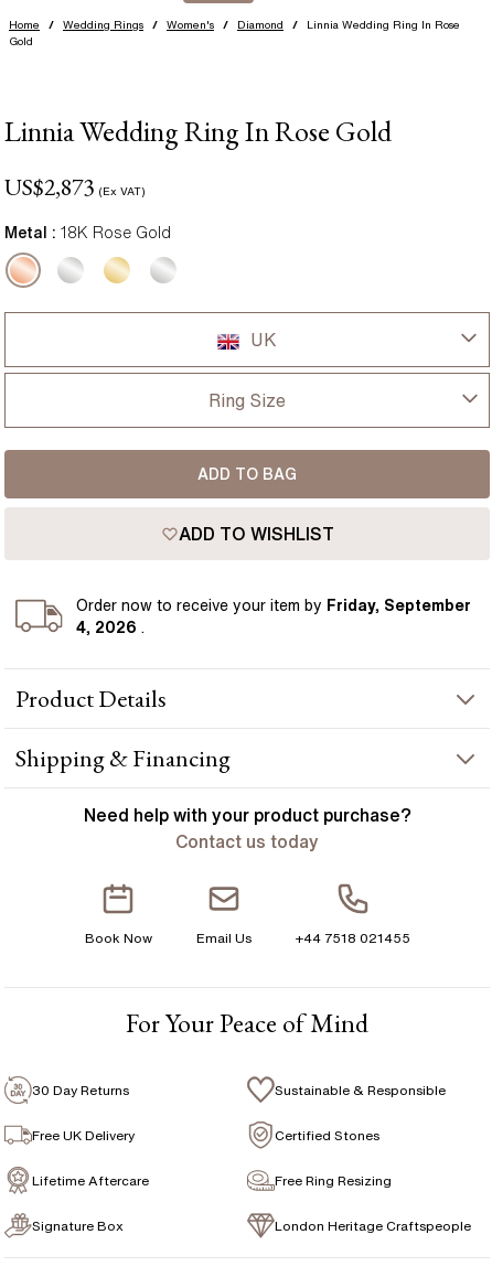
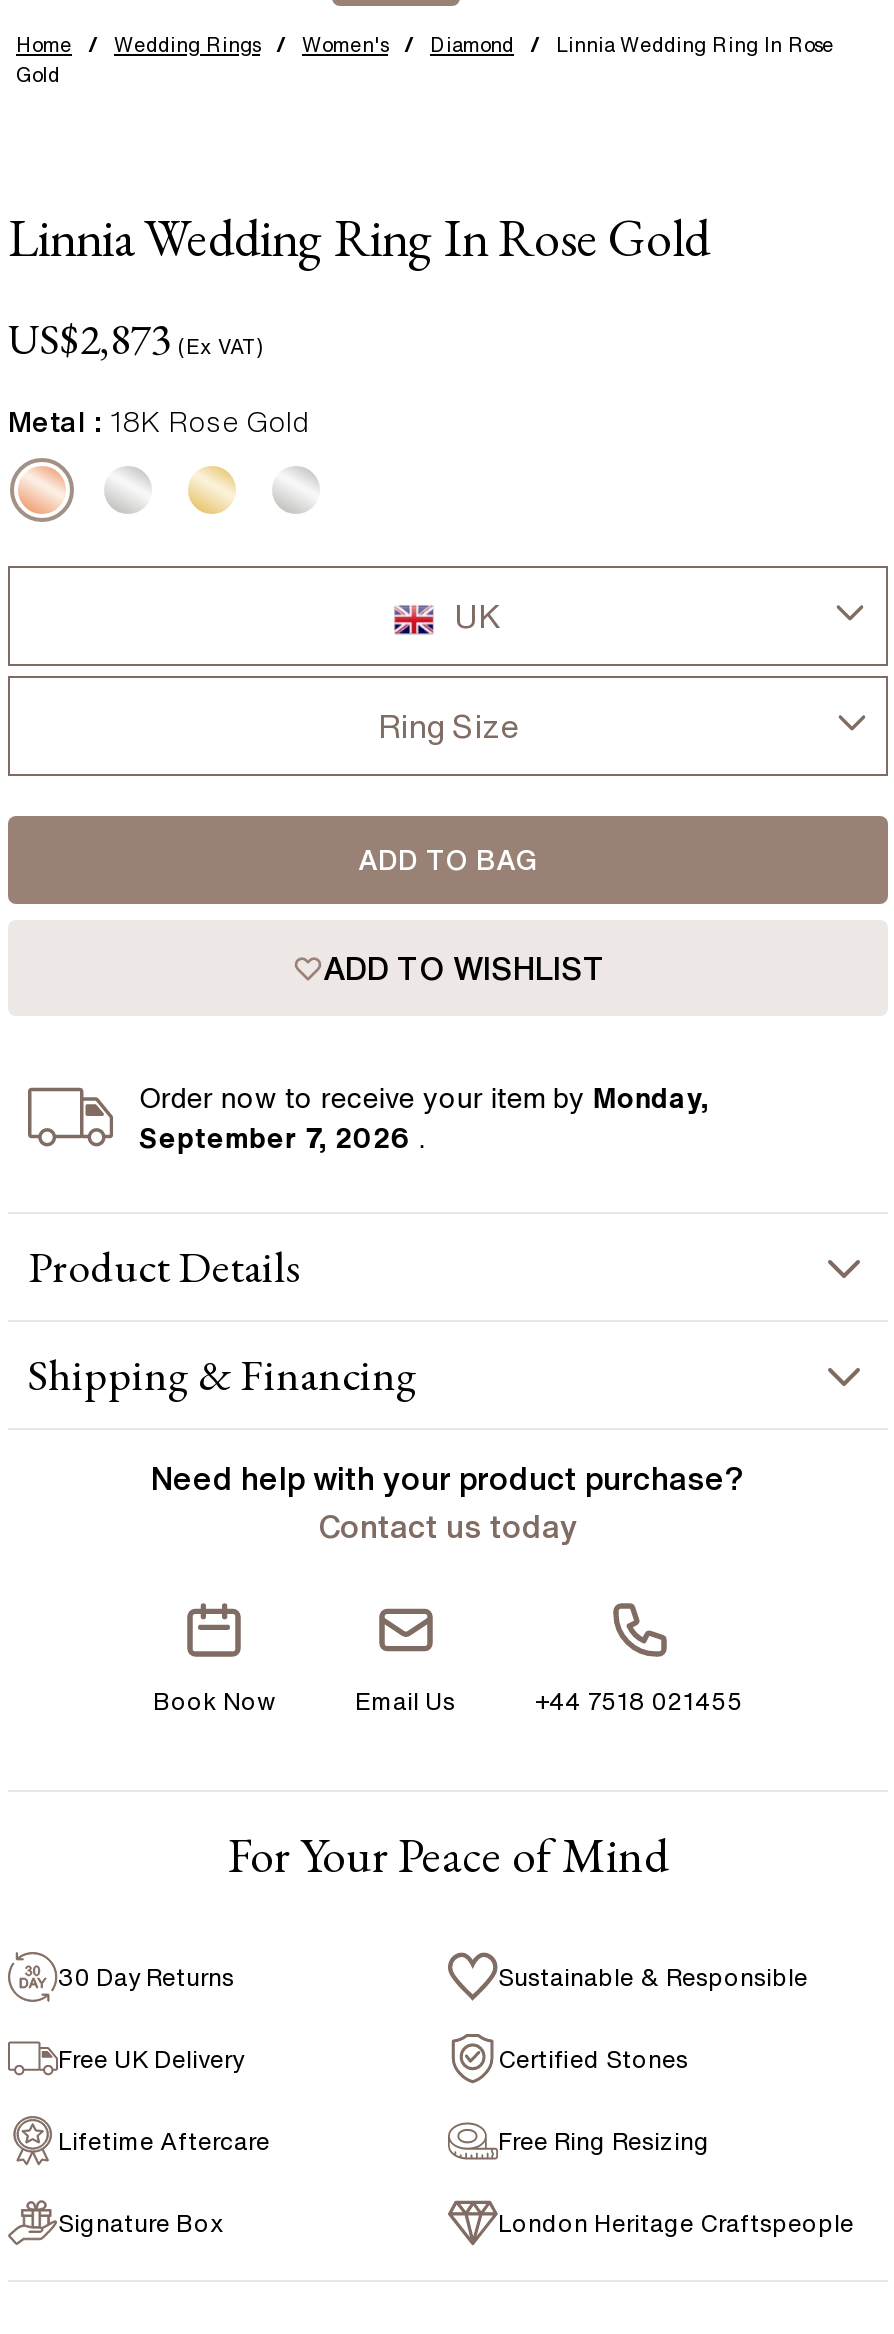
[77,598,471,635] Order now to receive your item by Friday, September | 4, 2026 . -> [139,1084,709,1152] Order now to receive your item by Monday, | September 7, 2026 .

